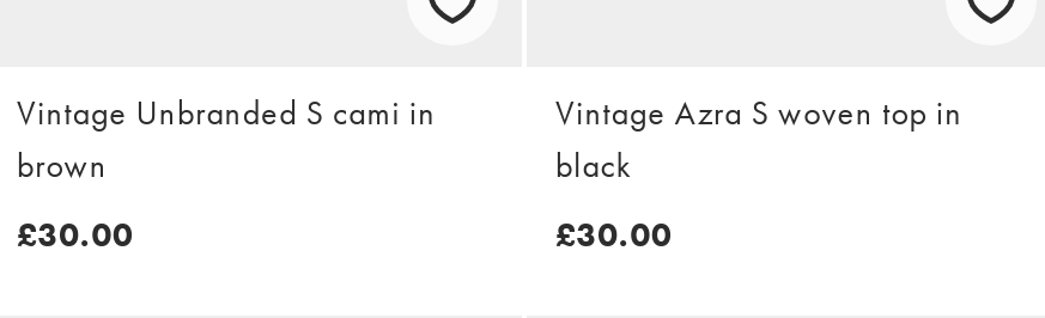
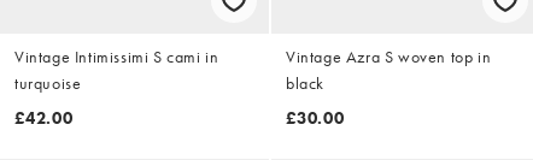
[17,91,436,187] Vintage Unbranded S cami in | brown -> [14,46,219,94] Vintage Intimissimi S cami in | turquoise
[17,213,134,256] £30.00 -> [14,107,73,129] £42.00

